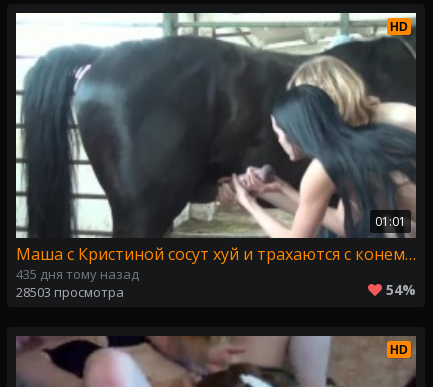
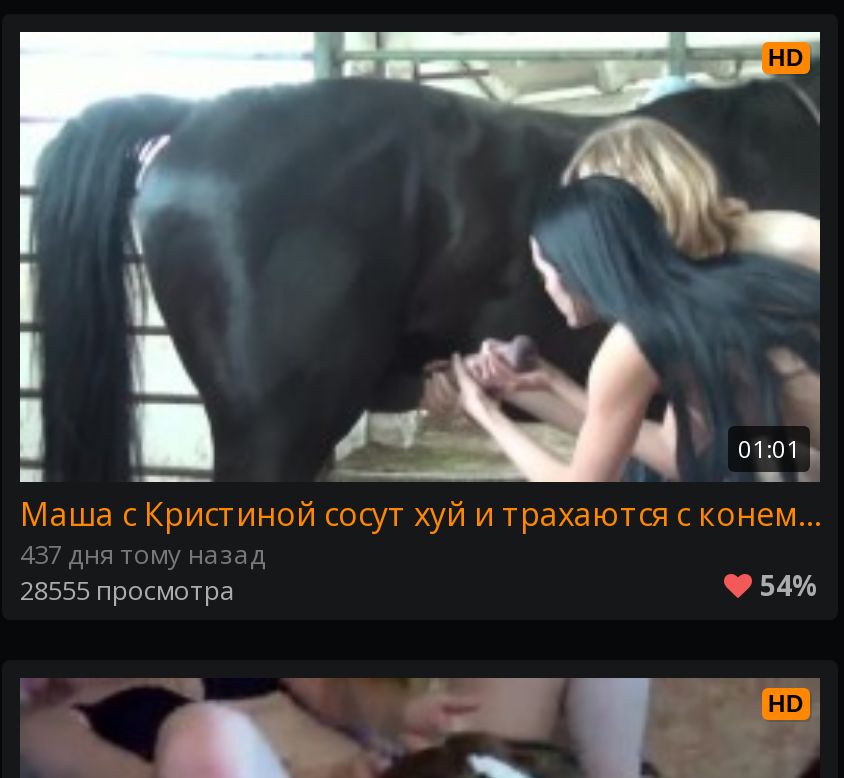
[16,265,139,283] 435 дня тому назад -> [20,536,266,572] 437 дня тому назад
[16,283,124,301] 28503 просмотра -> [20,572,236,608] 28555 просмотра

